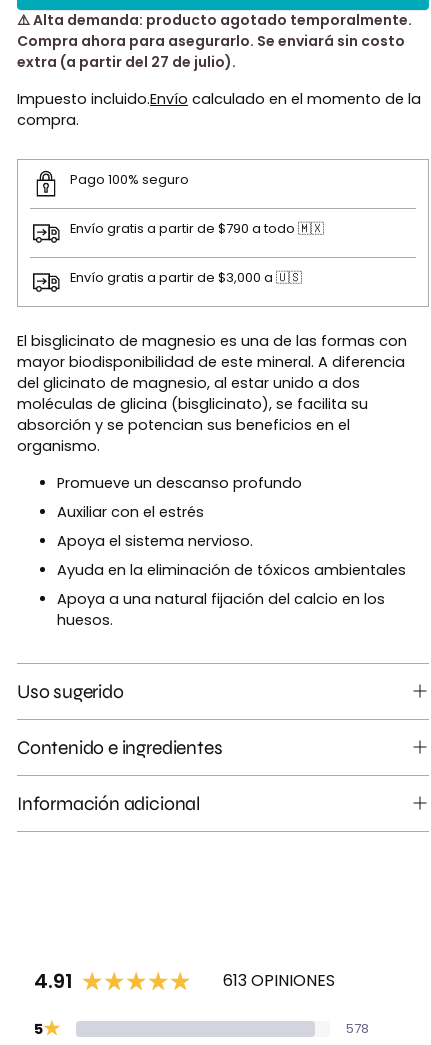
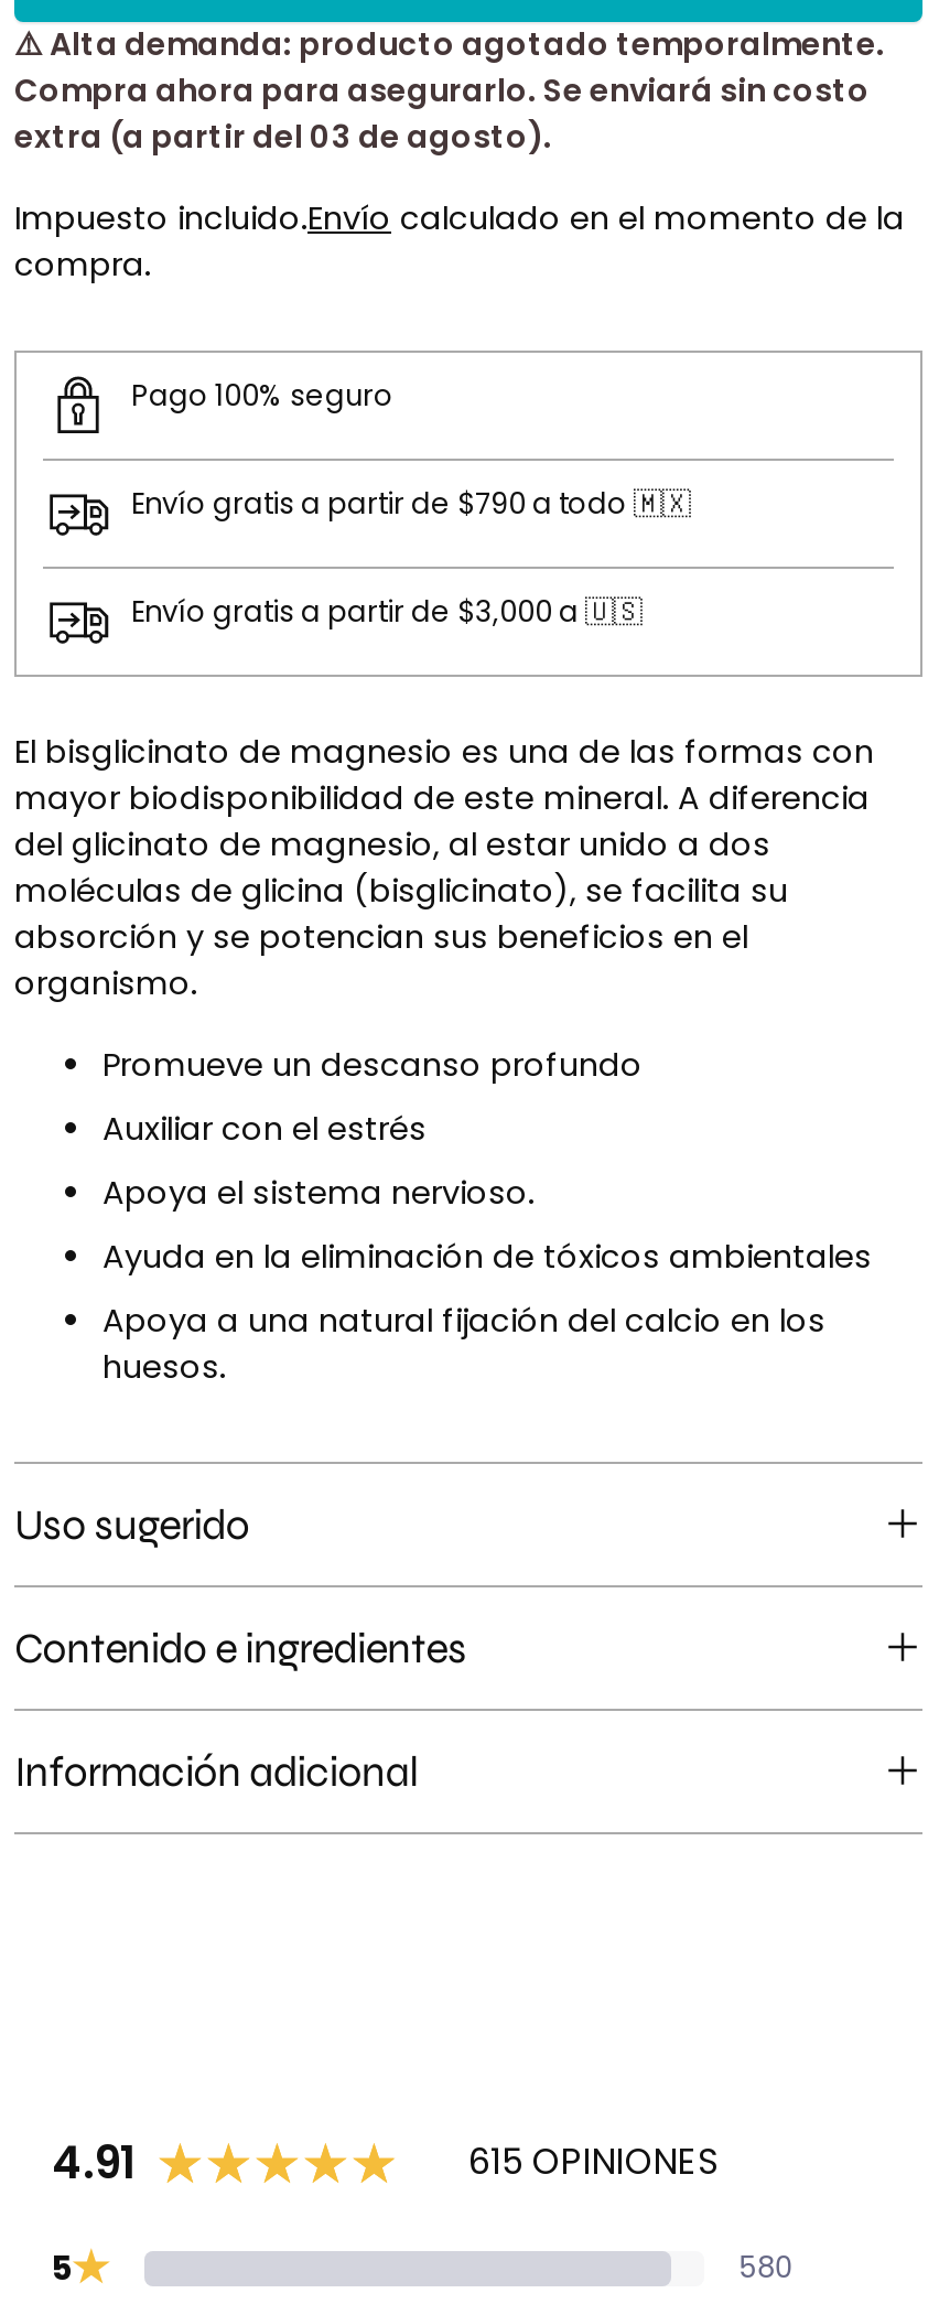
[17,52,236,72] extra (a partir del 27 de julio). -> [14,114,552,159] extra (a partir del 03 de agosto).
[223,969,335,992] 613 OPINIONES -> [468,2136,717,2187] 615 OPINIONES
[346,1019,369,1038] 578 -> [739,2248,792,2289] 580

